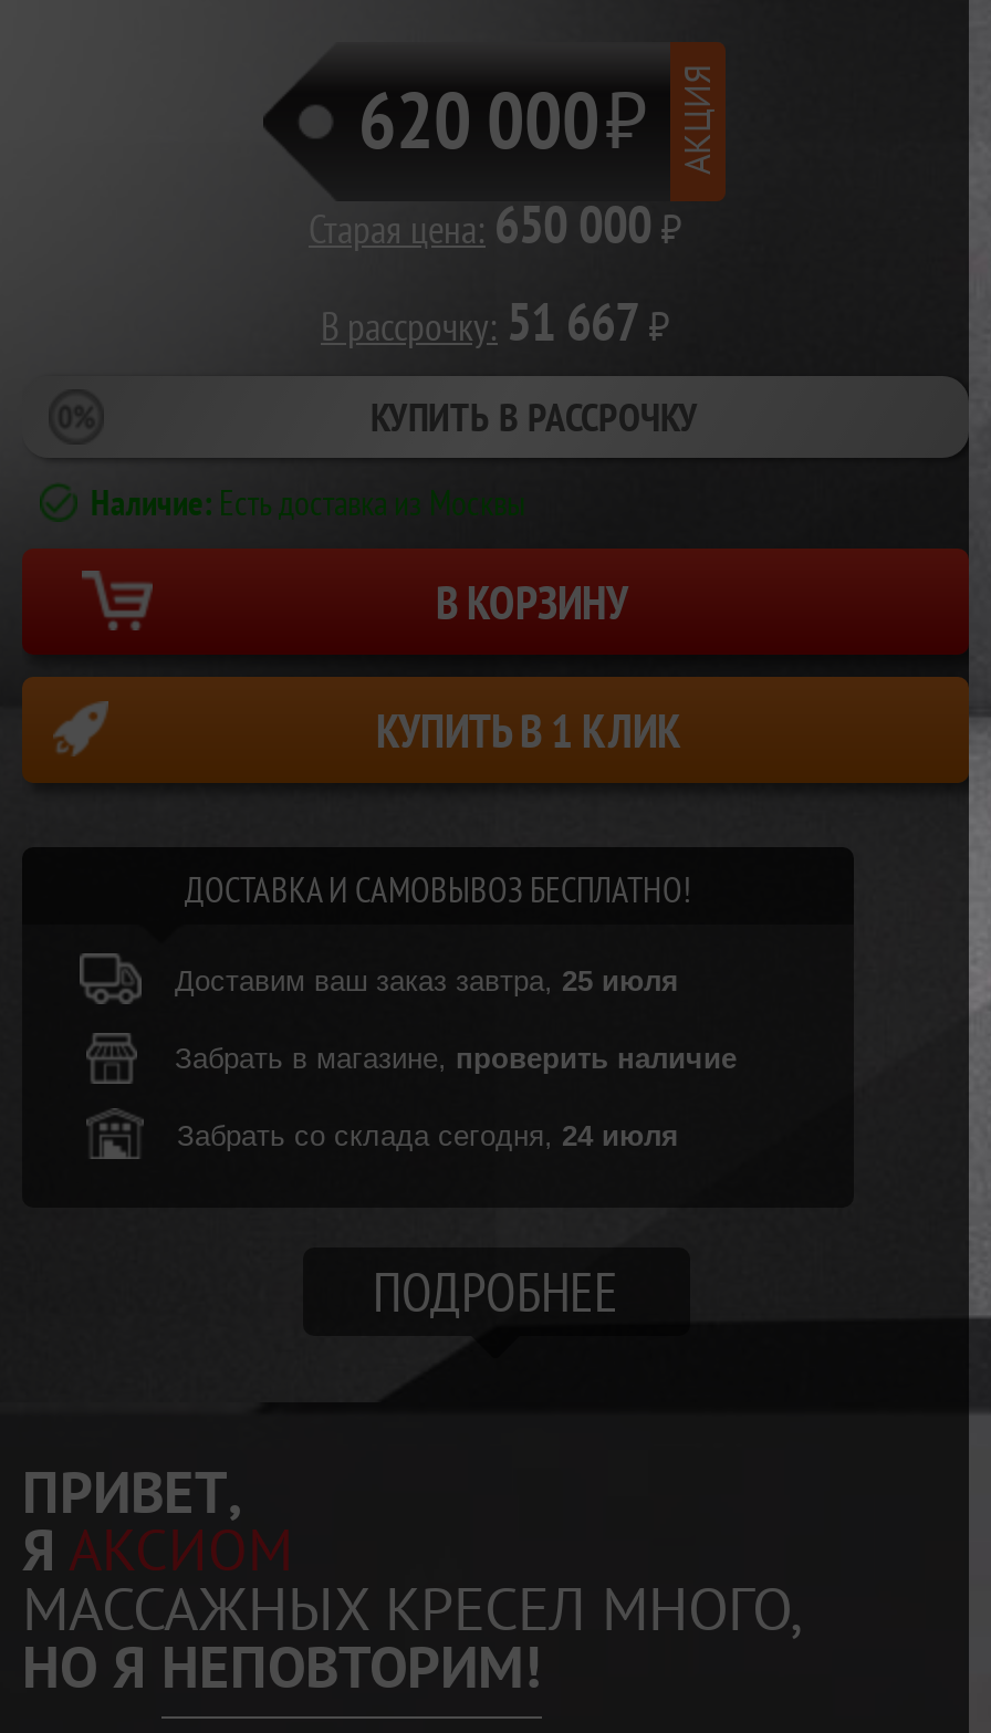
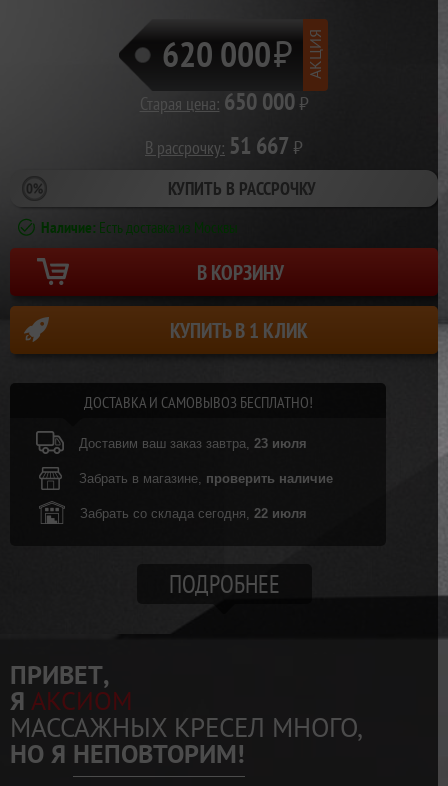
[175,965,679,998] Доставим ваш заказ завтра, 25 июля -> [79,436,307,451] Доставим ваш заказ завтра, 23 июля
[177,1119,679,1153] Забрать со склада сегодня, 24 июля -> [80,506,307,521] Забрать со склада сегодня, 22 июля

